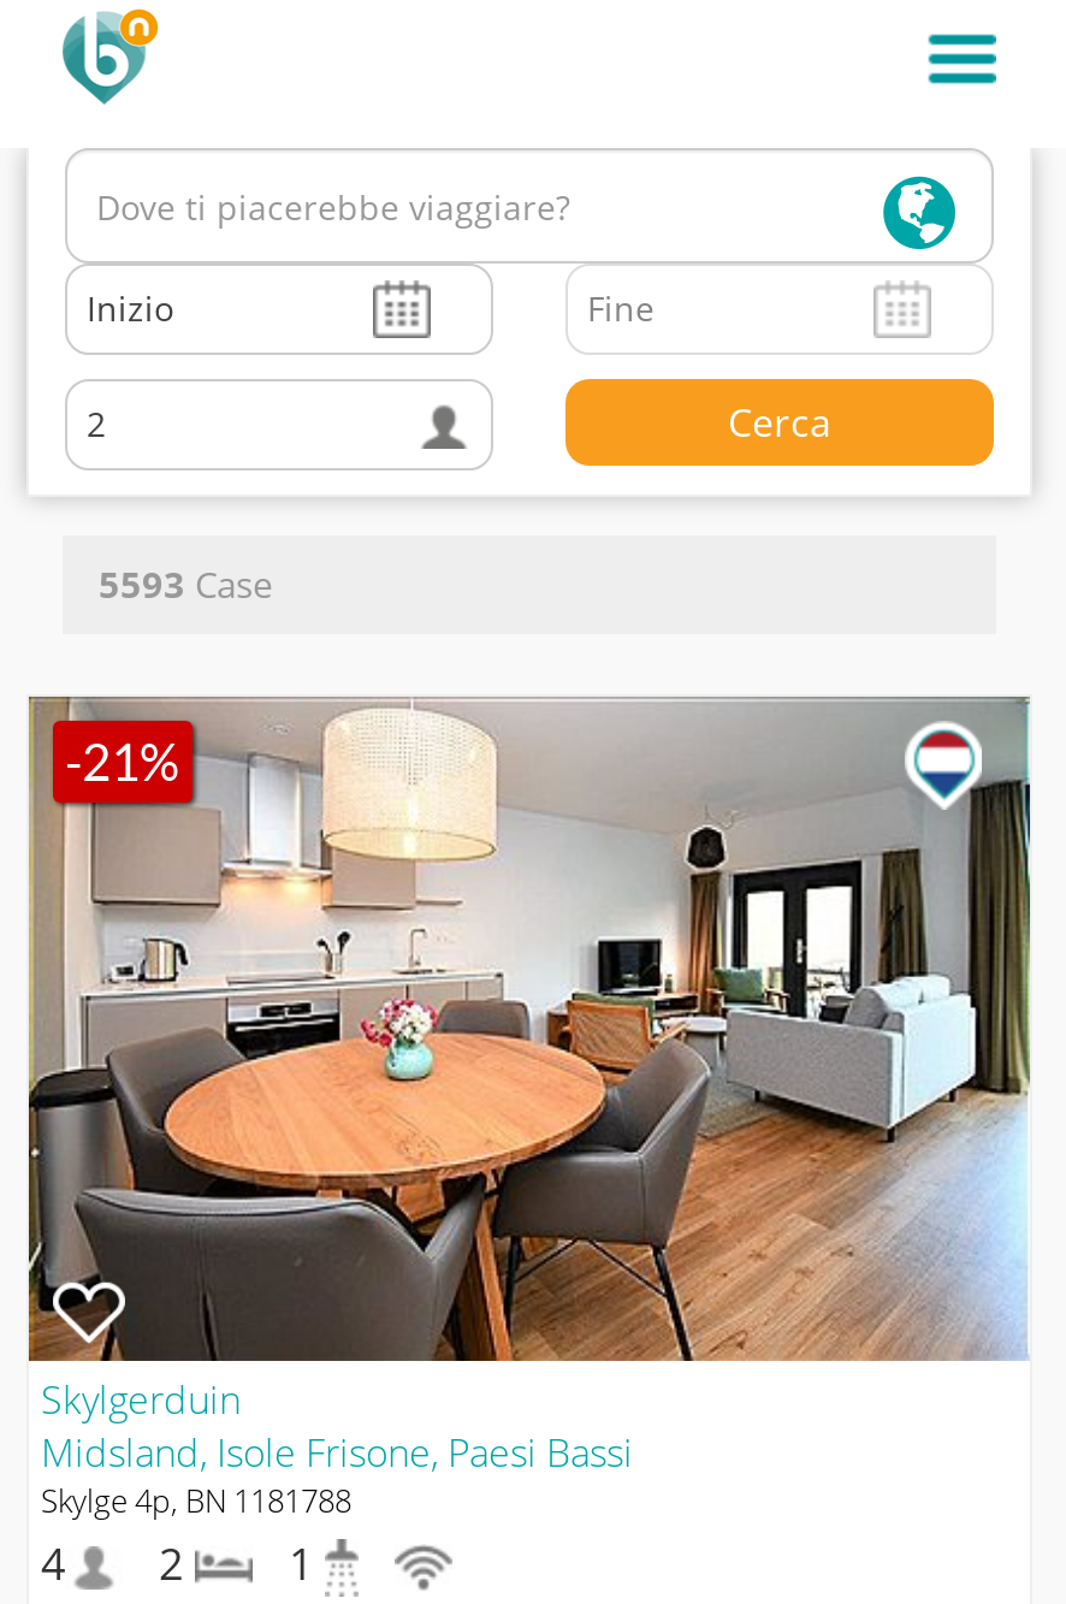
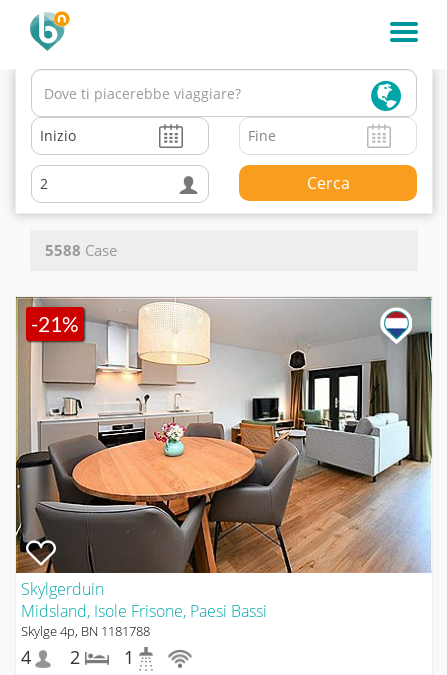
[99,560,272,608] 5593 Case -> [45,240,117,260] 5588 Case

